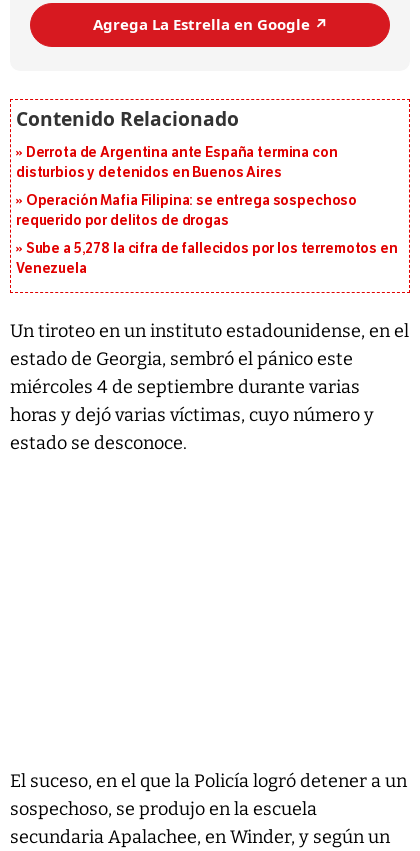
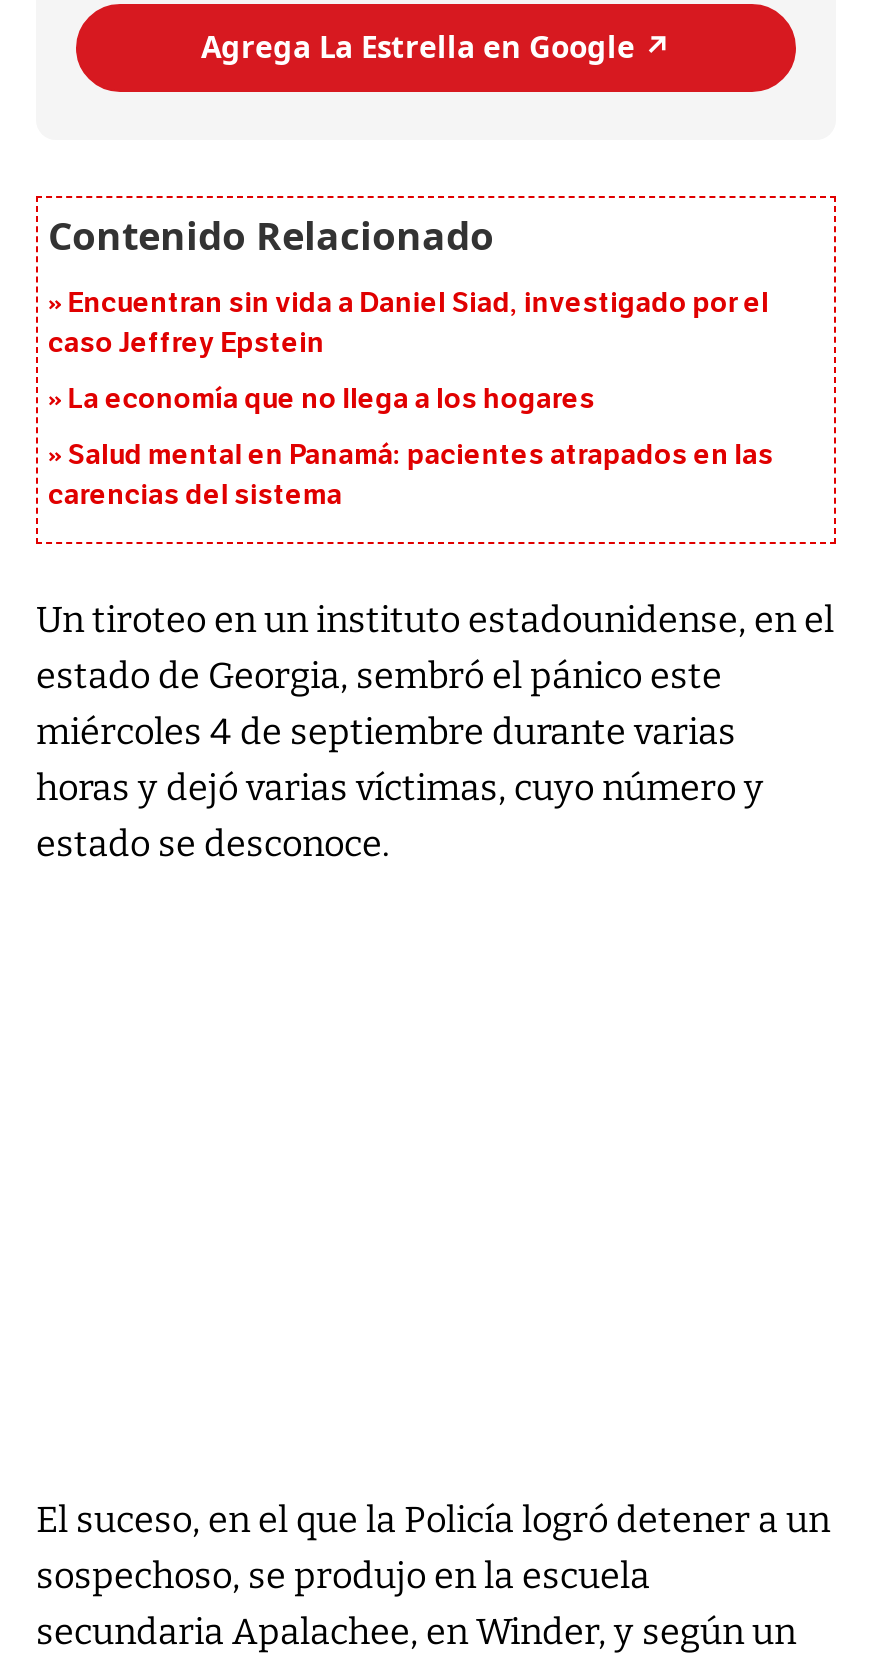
[16,143,338,180] Derrota de Argentina ante España termina con | disturbios y detenidos en Buenos Aires -> [48,285,769,359] Encuentran sin vida a Daniel Siad, investigado por el | caso Jeffrey Epstein
[16,191,357,228] Operación Mafia Filipina: se entrega sospechoso | requerido por delitos de drogas -> [68,381,595,415] La economía que no llega a los hogares
[16,239,398,276] Sube a 5,278 la cifra de fallecidos por los terremotos en | Venezuela -> [48,437,774,511] Salud mental en Panamá: pacientes atrapados en las | carencias del sistema

